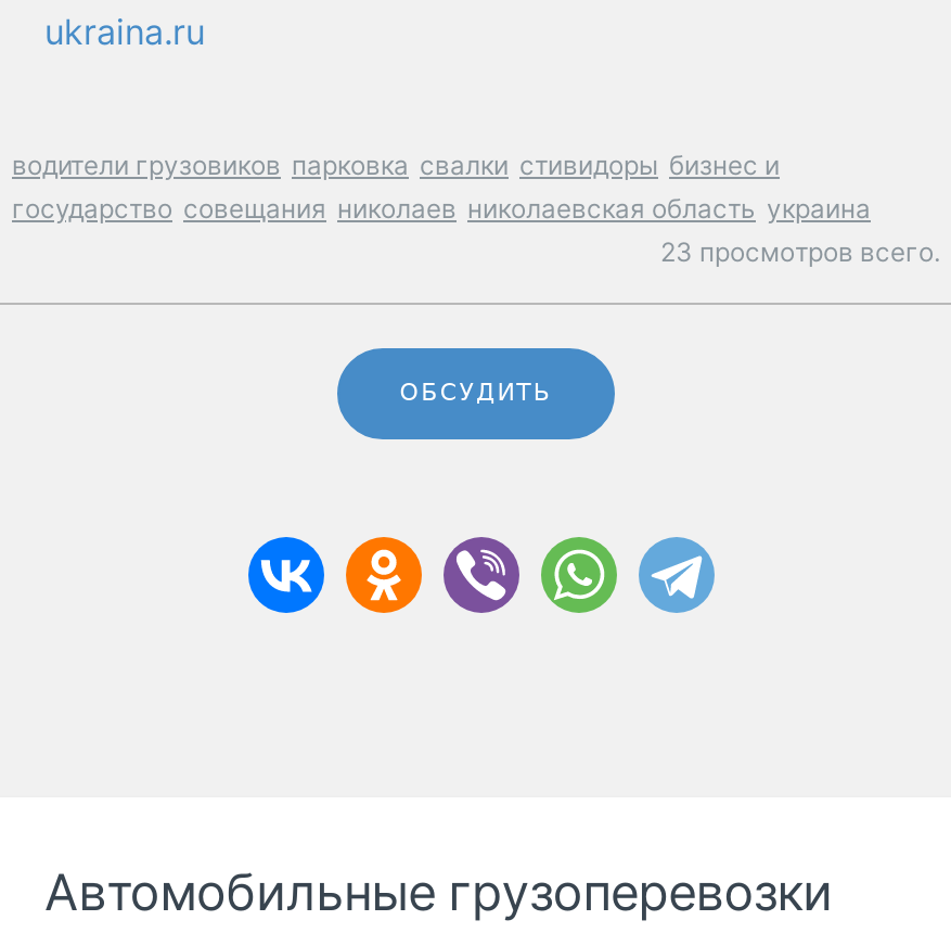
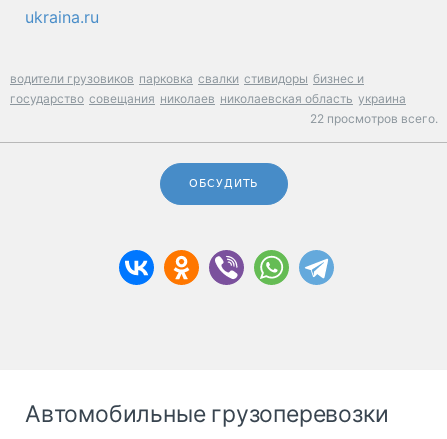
[660,236,940,268] 23 просмотров всего. -> [310,111,438,126] 22 просмотров всего.

